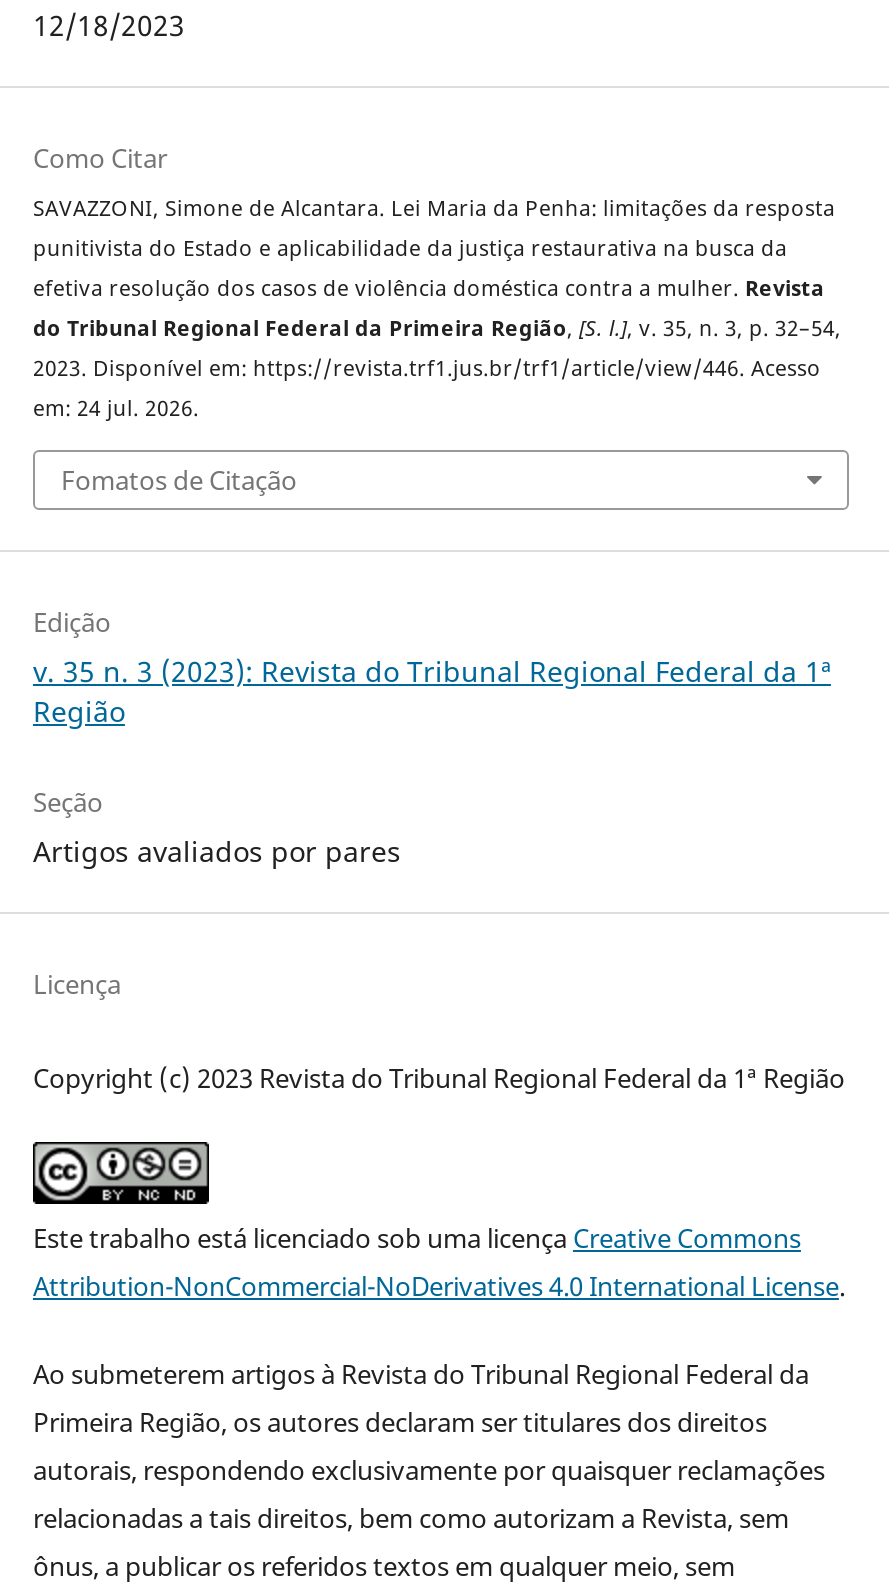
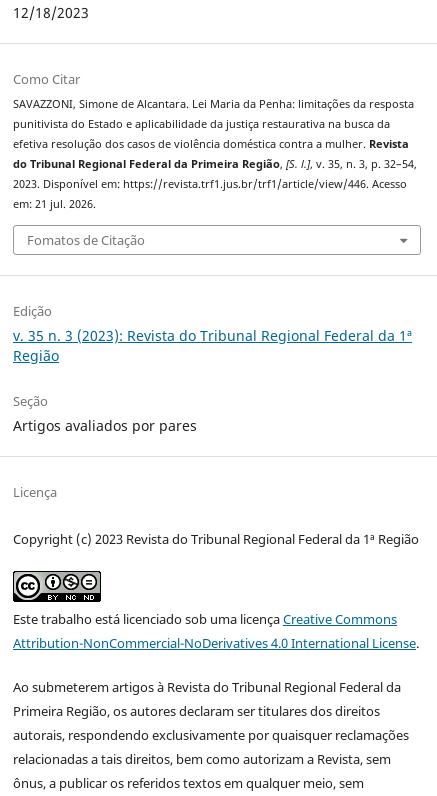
[33,394,199,422] em: 24 jul. 2026. -> [13,197,96,211] em: 21 jul. 2026.

